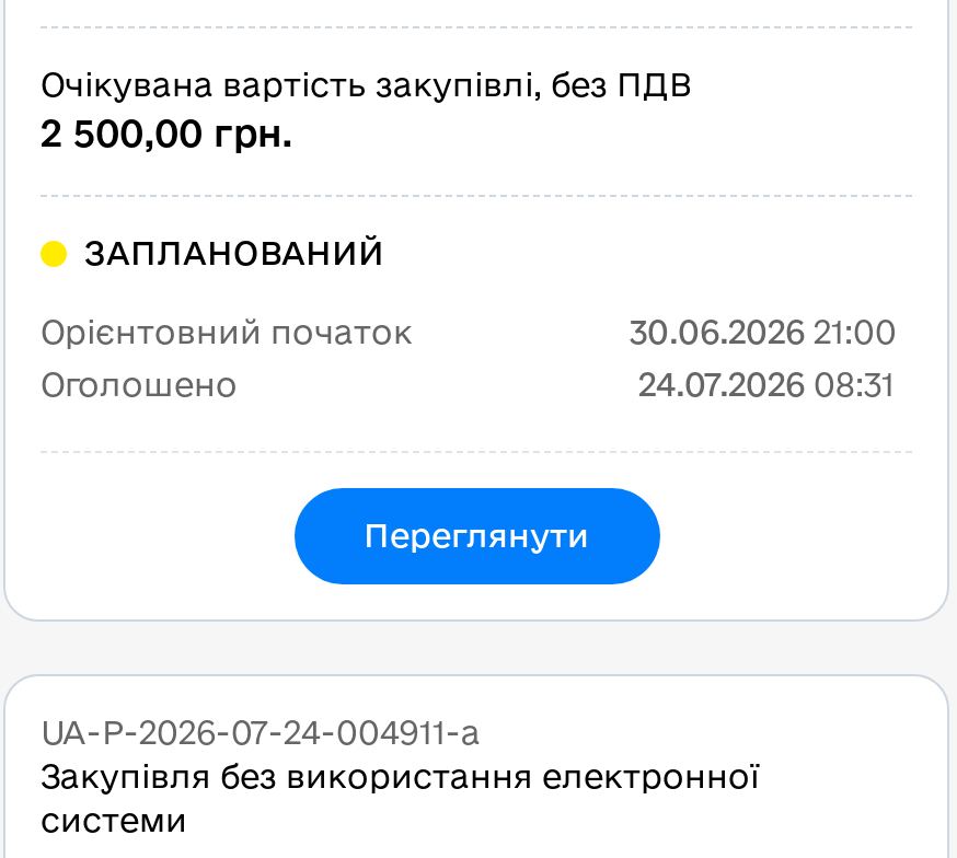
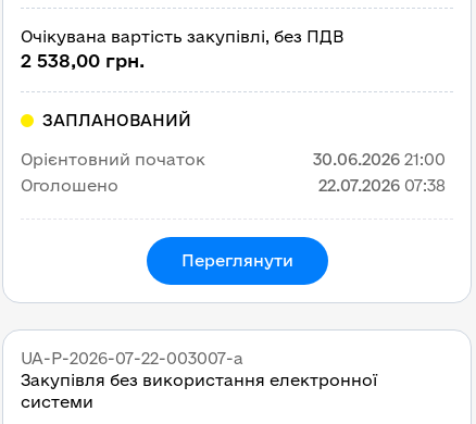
[41,112,292,153] 2 500,00 грн. -> [21,50,145,71] 2 538,00 грн.
[638,366,895,403] 24.07.2026 08:31 -> [318,176,446,195] 22.07.2026 07:38
[41,714,481,751] UA-P-2026-07-24-004911-a -> [21,349,243,367] UA-P-2026-07-22-003007-a

